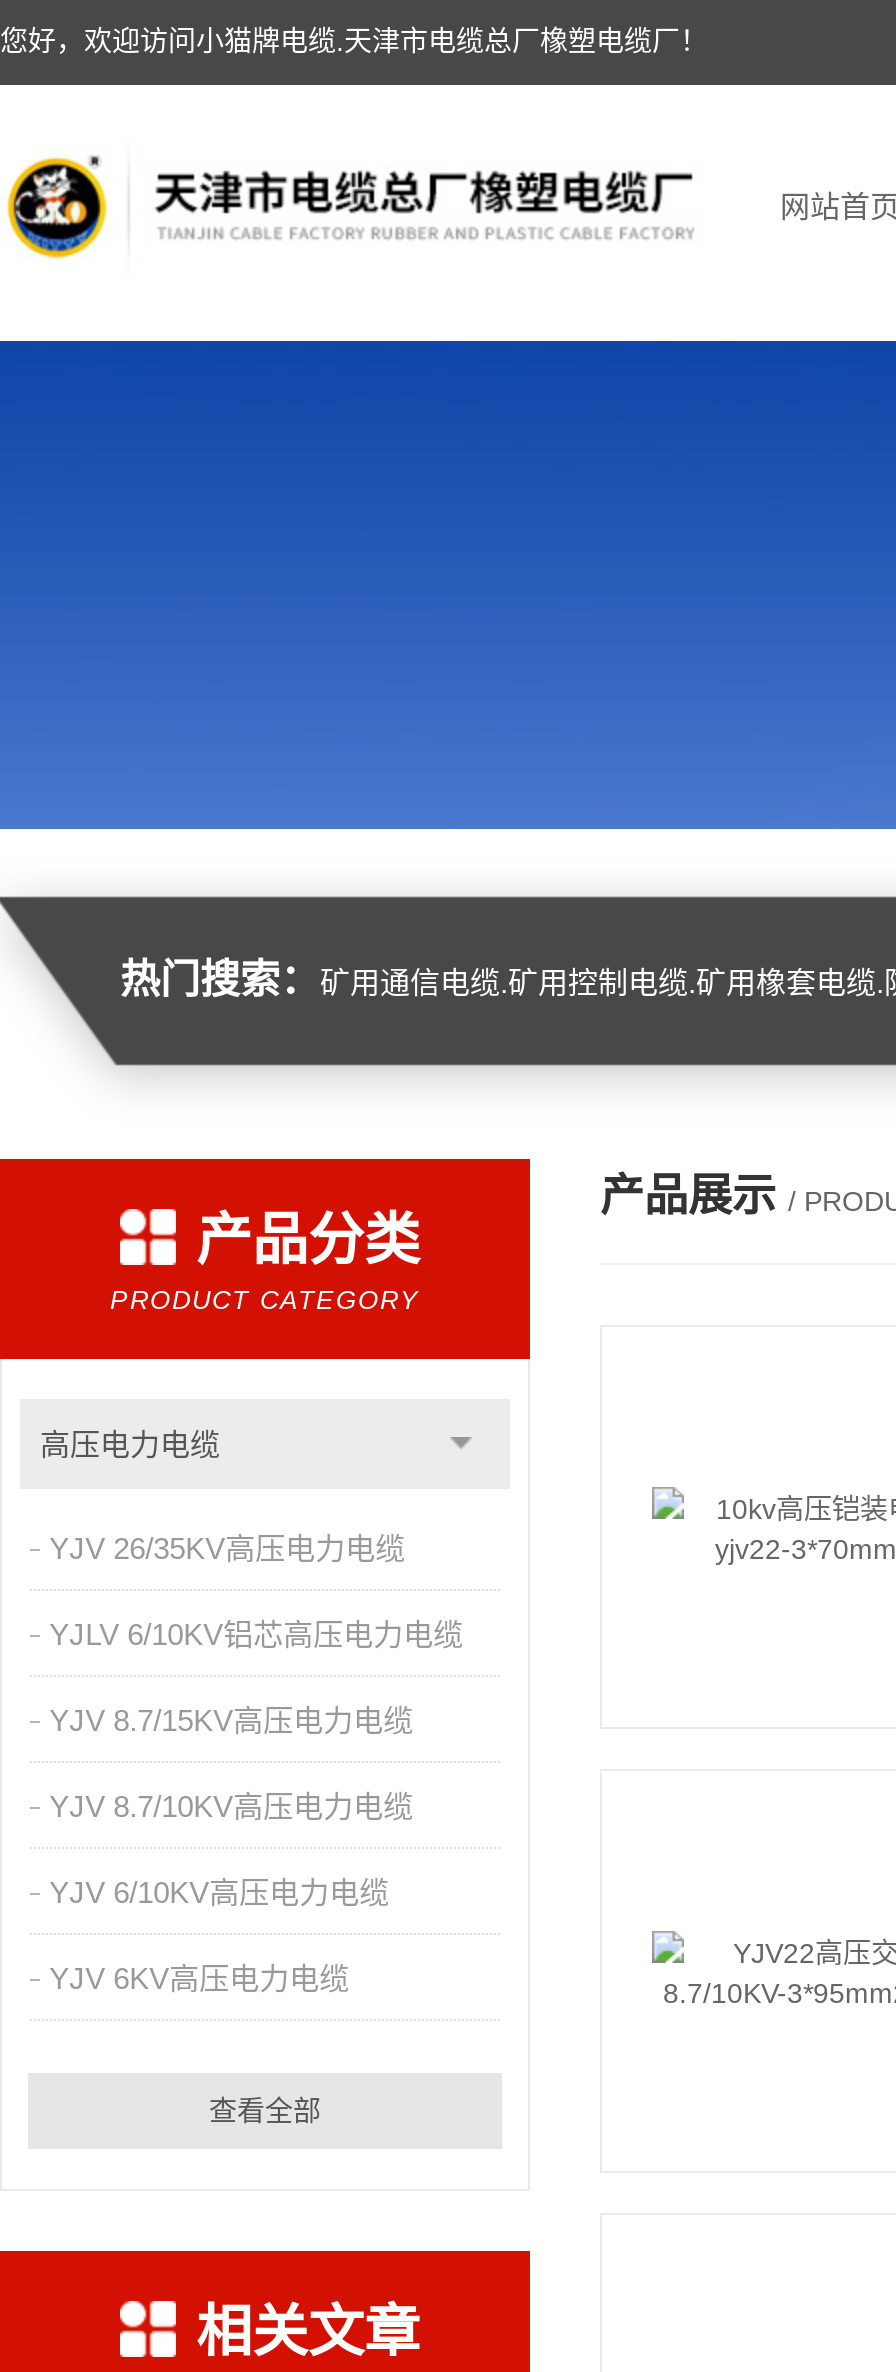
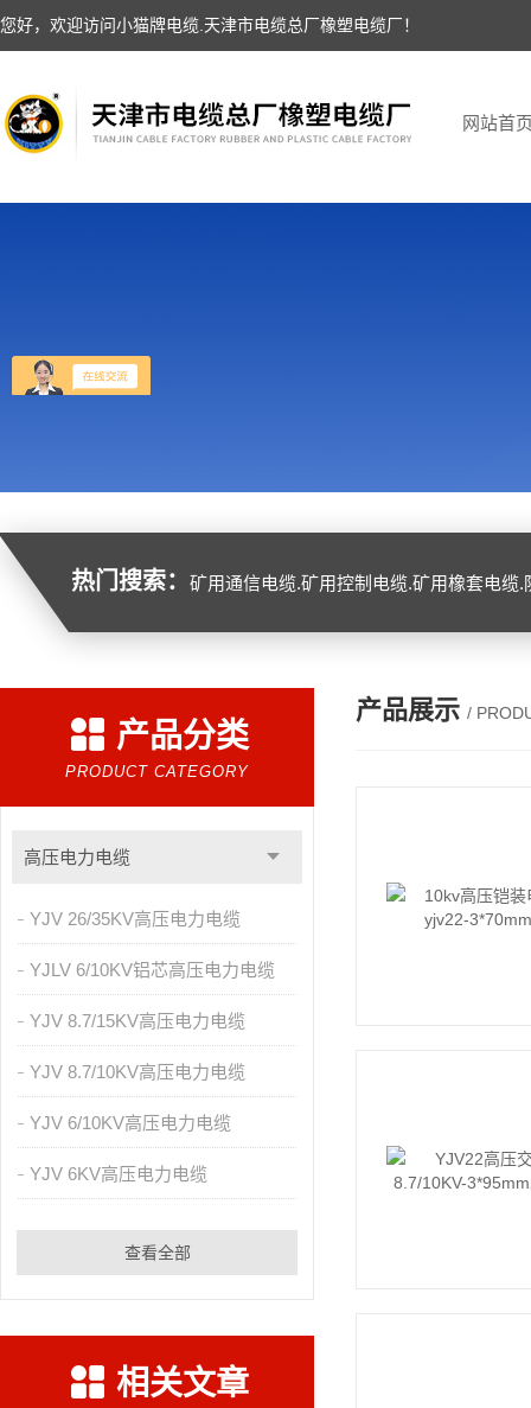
none -> [11,355,152,396] [image]

